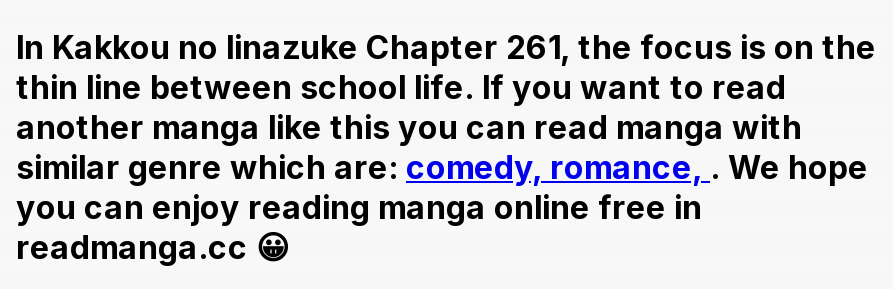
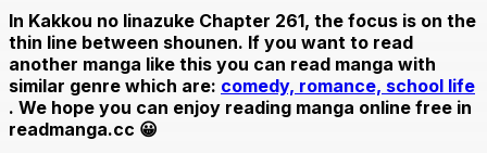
[16,67,786,107] thin line between school life. If you want to read -> [9,31,413,53] thin line between shounen. If you want to read
[16,147,868,227] similar genre which are:comedy, romance,. We hope | you can enjoy reading manga online free in -> [9,75,475,118] similar genre which are:comedy, romance, school life | . We hope you can enjoy reading manga online free in

